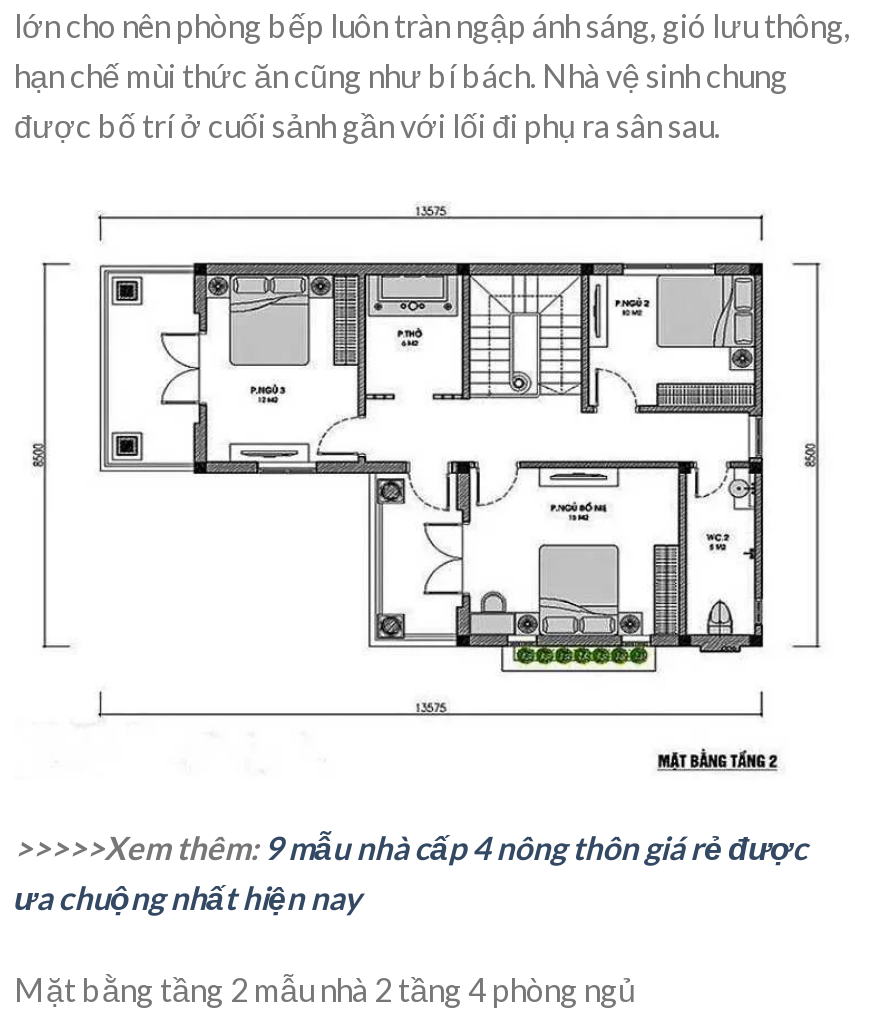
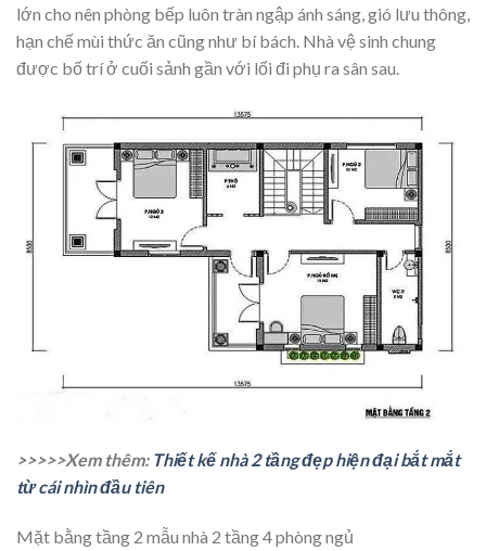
[14,828,808,916] >>>>>Xem thêm: 9 mẫu nhà cấp 4 nông thôn giá rẻ được | ưa chuộng nhất hiện nay -> [16,449,460,497] >>>>>Xem thêm: Thiết kế nhà 2 tầng đẹp hiện đại bắt mắt | từ cái nhìn đầu tiên

